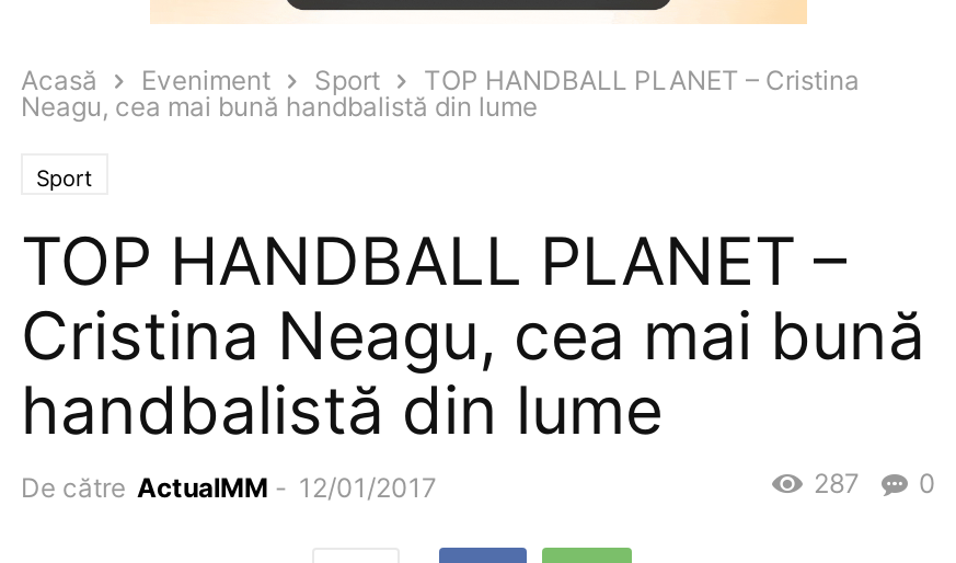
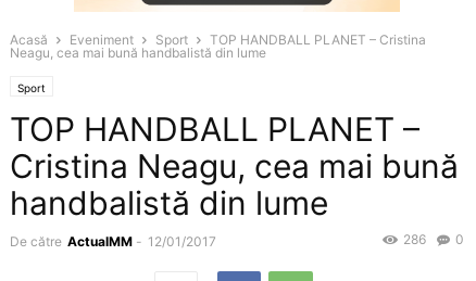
[814,467,936,499] 287 0 -> [403,231,464,247] 286 0

